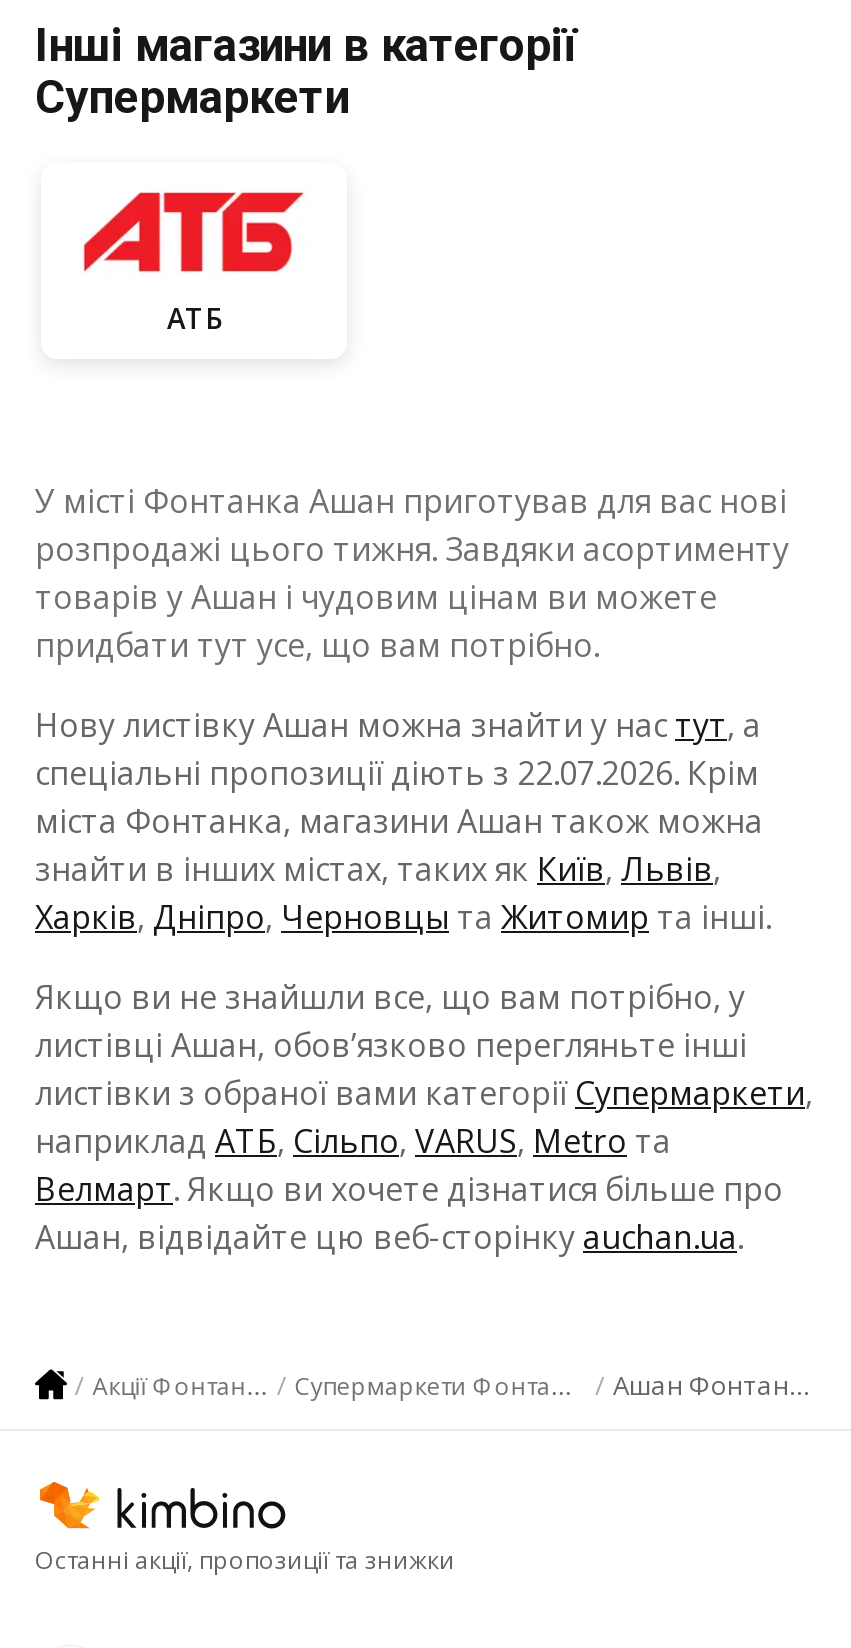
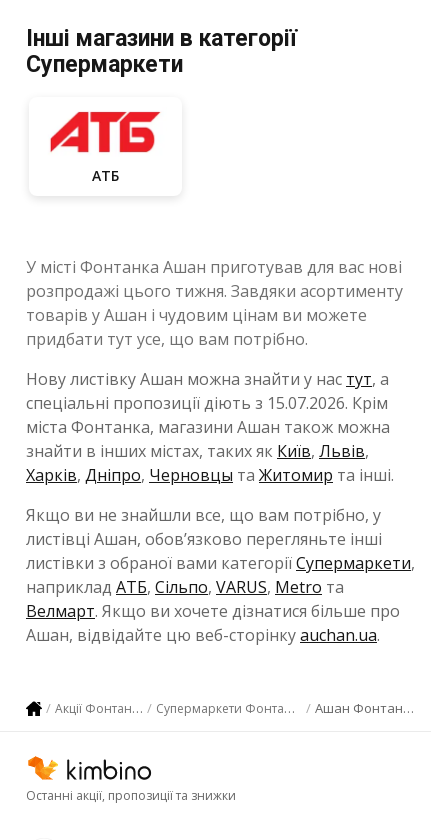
[35,751,759,795] спеціальні пропозиції діють з 22.07.2026. Крім -> [26,392,388,414] спеціальні пропозиції діють з 15.07.2026. Крім

